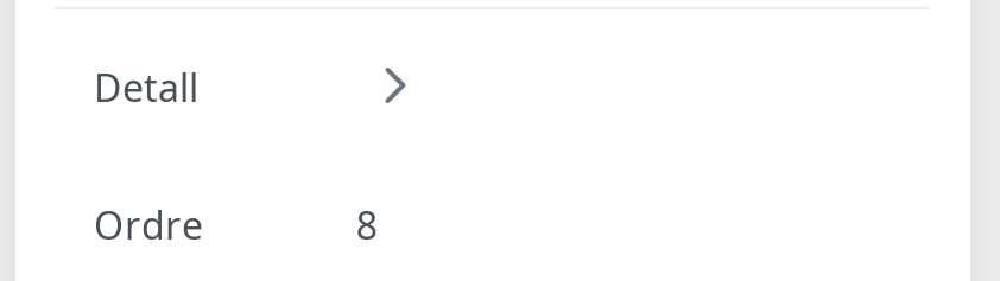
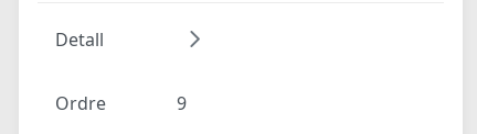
[356,199,377,251] 8 -> [177,91,187,115] 9

